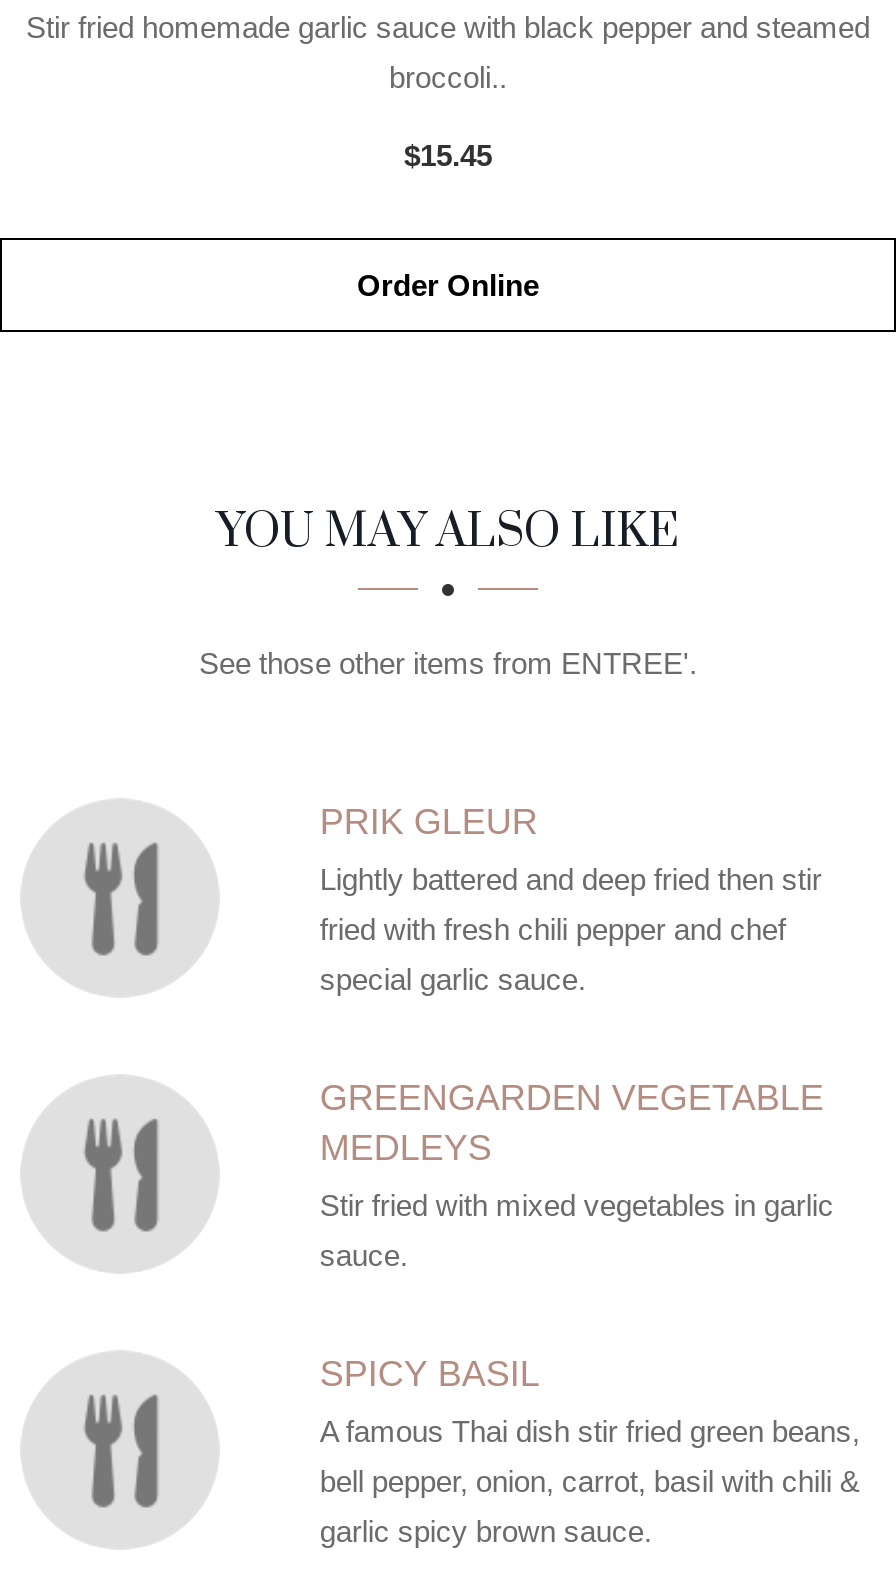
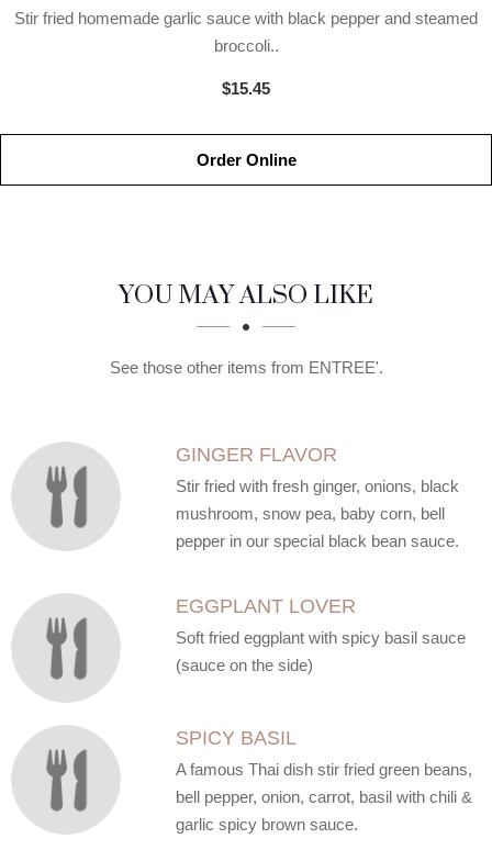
[320,802,538,842] PRIK GLEUR -> [175,444,337,466] GINGER FLAVOR
[320,862,822,896] Lightly battered and deep fried then stir -> [175,477,459,495] Stir fried with fresh ginger, onions, black
[320,912,786,946] fried with fresh chili pepper and chef -> [175,504,445,523] mushroom, snow pea, baby corn, bell
[320,962,586,996] special garlic sauce. -> [175,532,459,550] pepper in our special black bean sauce.
[320,1078,824,1168] GREENGARDEN VEGETABLE | MEDLEYS -> [175,595,356,617] EGGPLANT LOVER
[320,1188,834,1222] Stir fried with mixed vegetables in garlic -> [175,628,465,647] Soft fried eggplant with spicy basil sauce
[320,1238,408,1272] sauce. -> [175,656,313,674] (sauce on the side)

